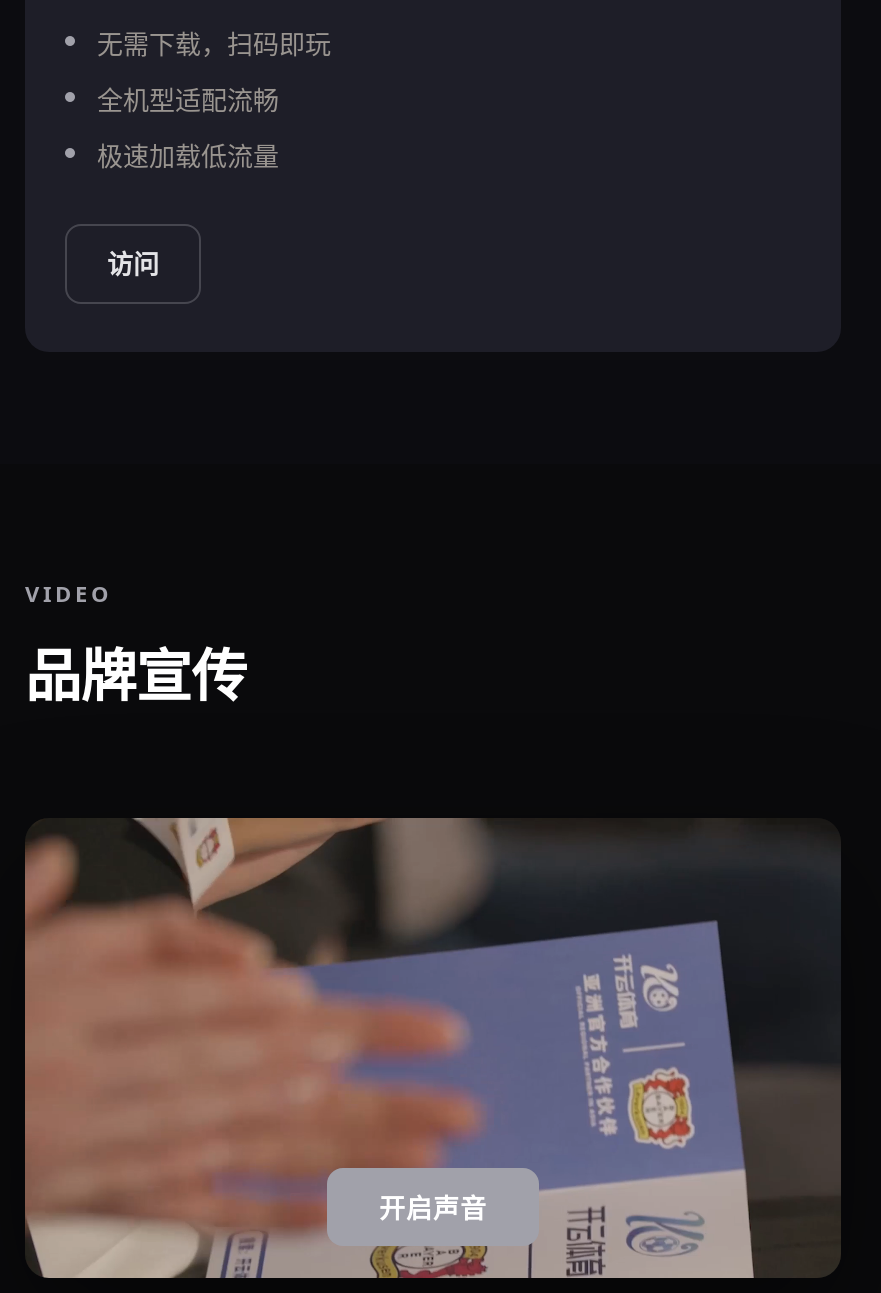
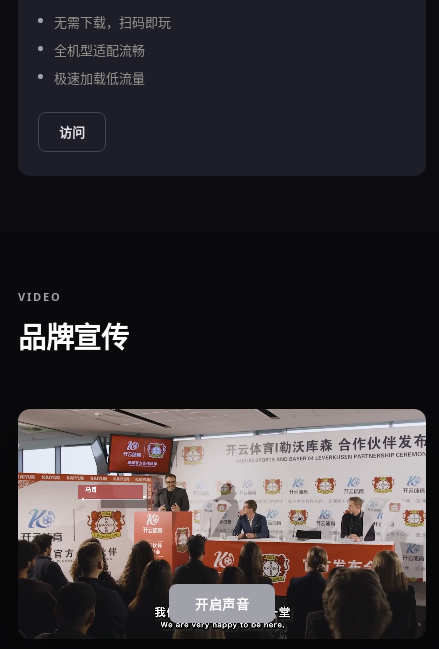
[23,816,841,1280] [image] -> [17,408,427,639] [image]

